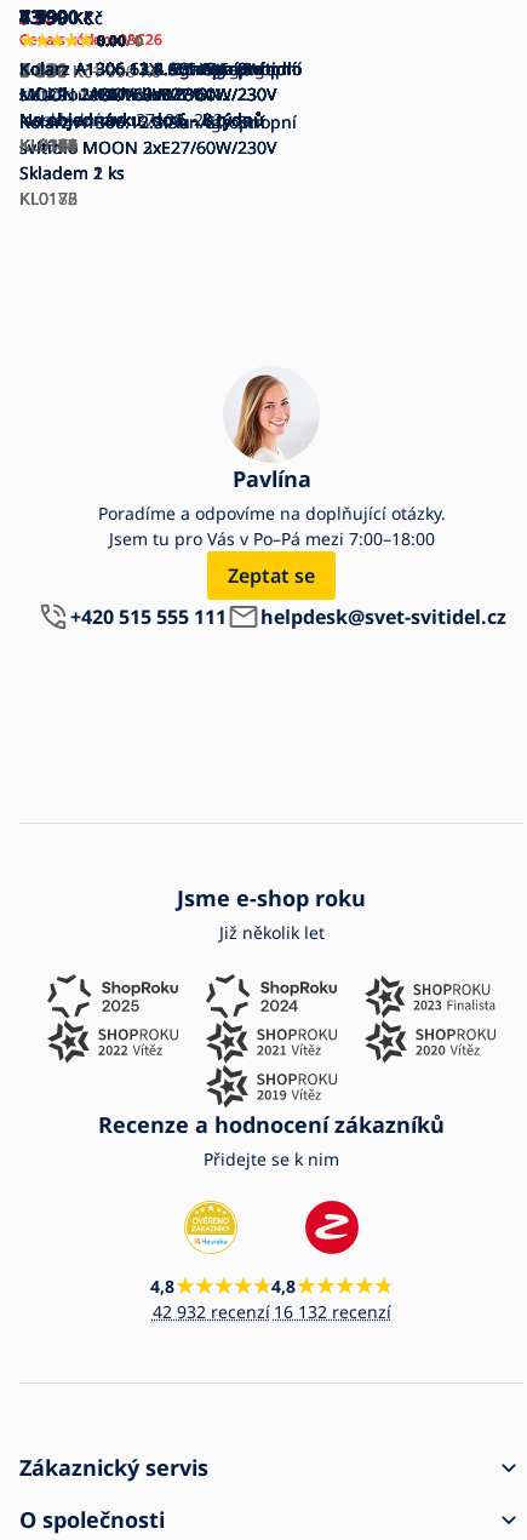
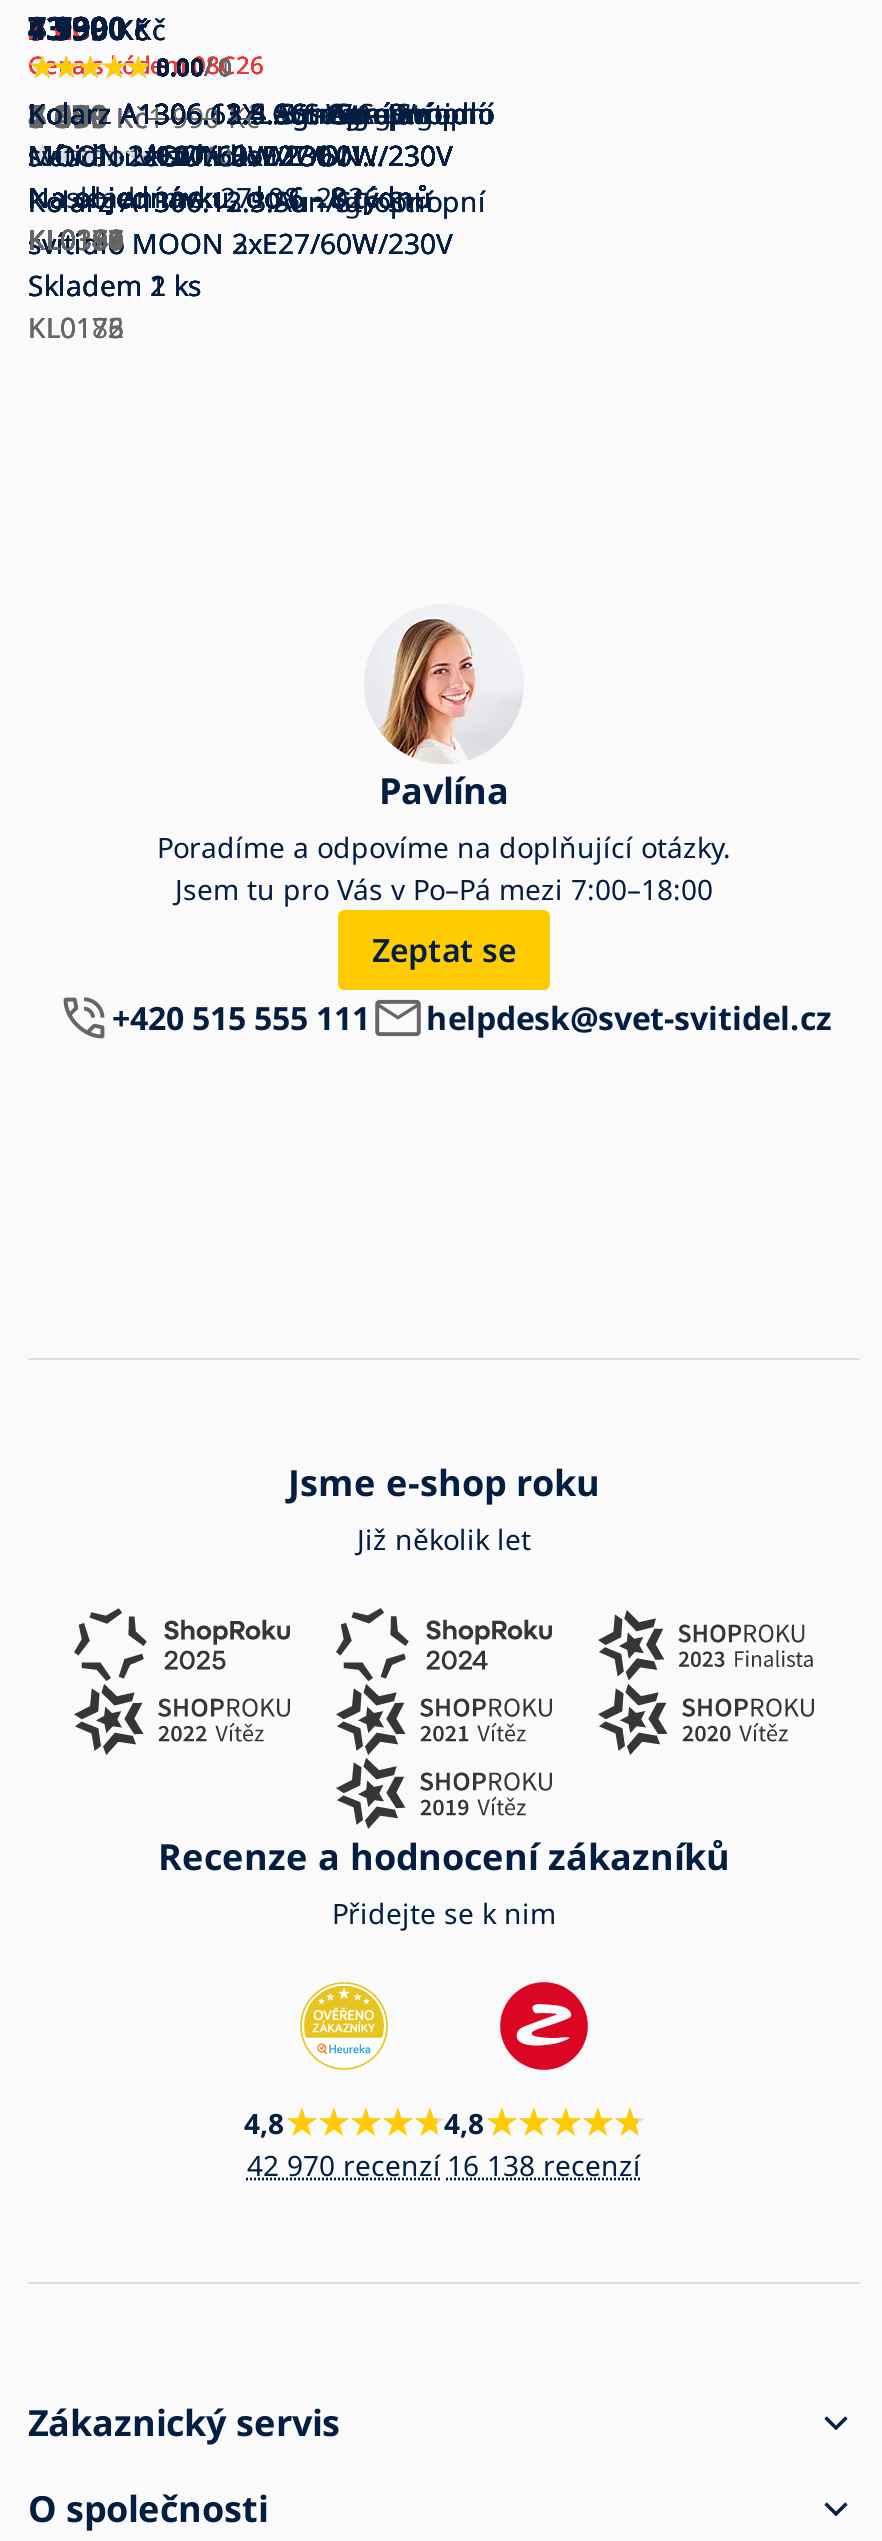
[152,1300,270,1323] 42 932 recenzí -> [247,2146,441,2184] 42 970 recenzí
[273,1300,391,1323] 16 132 recenzí -> [447,2146,641,2184] 16 138 recenzí

